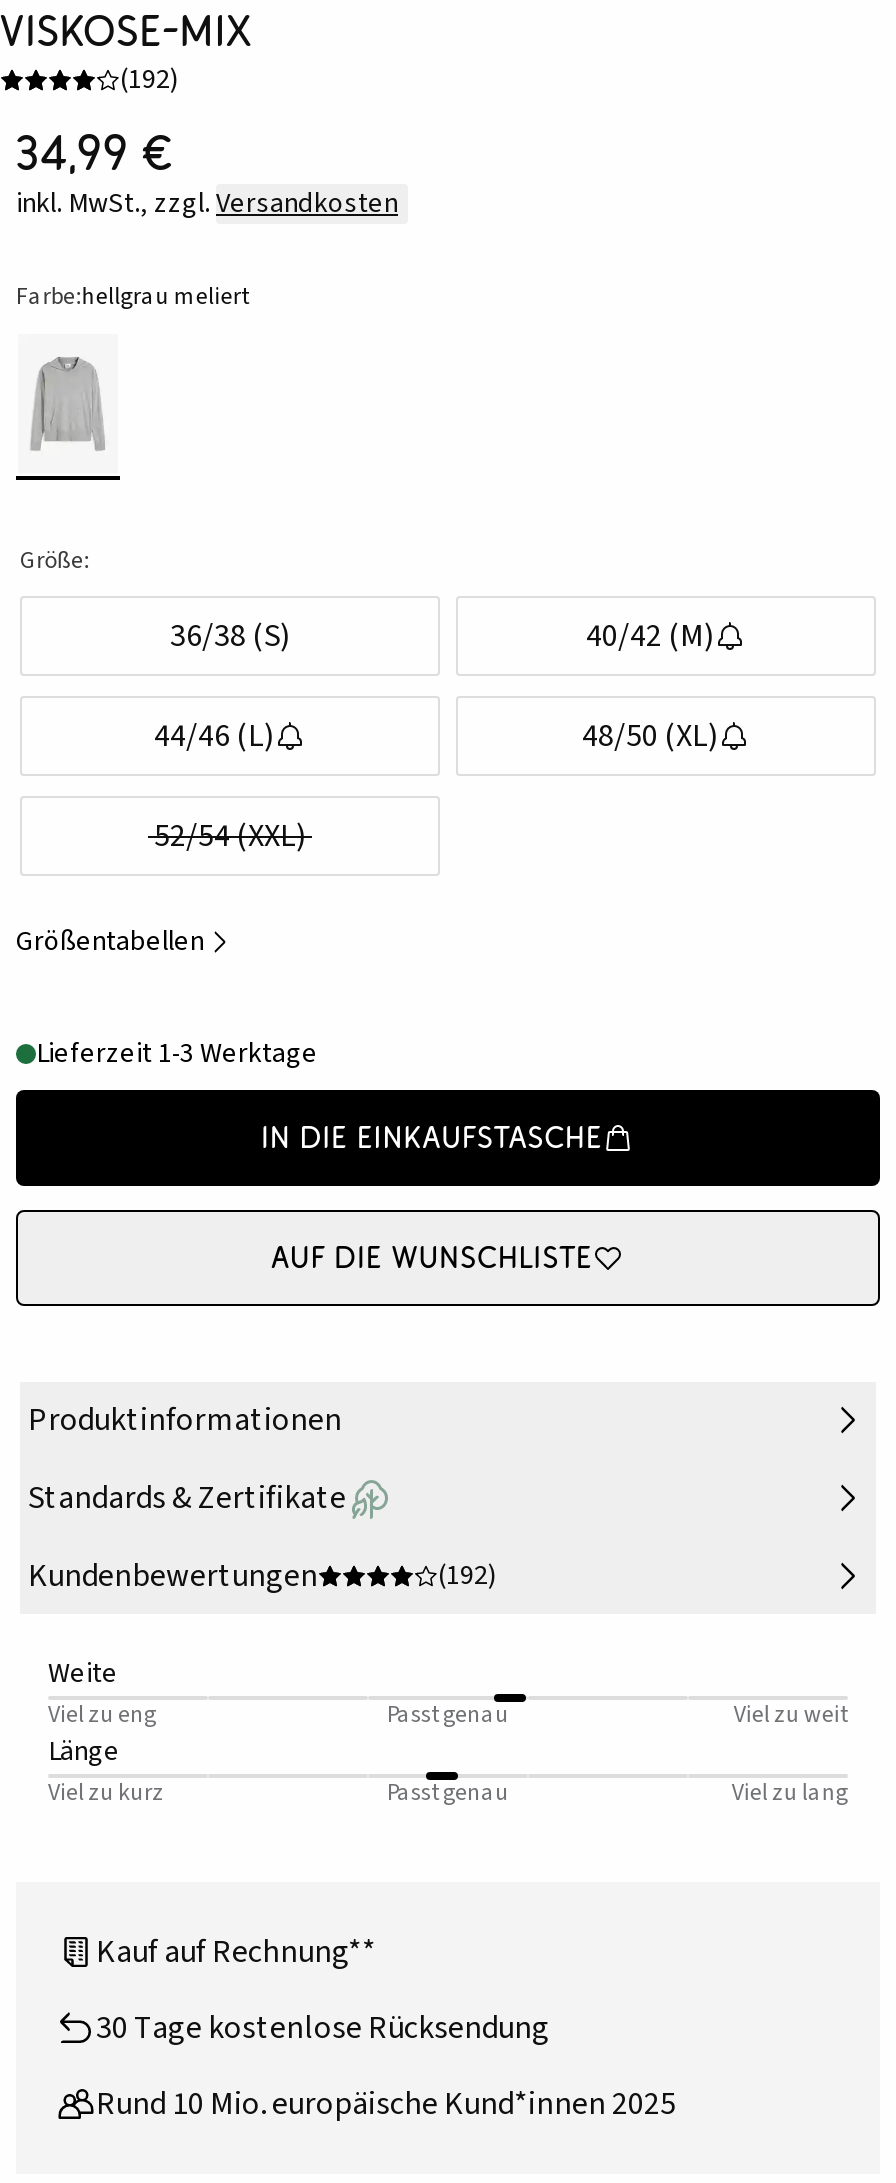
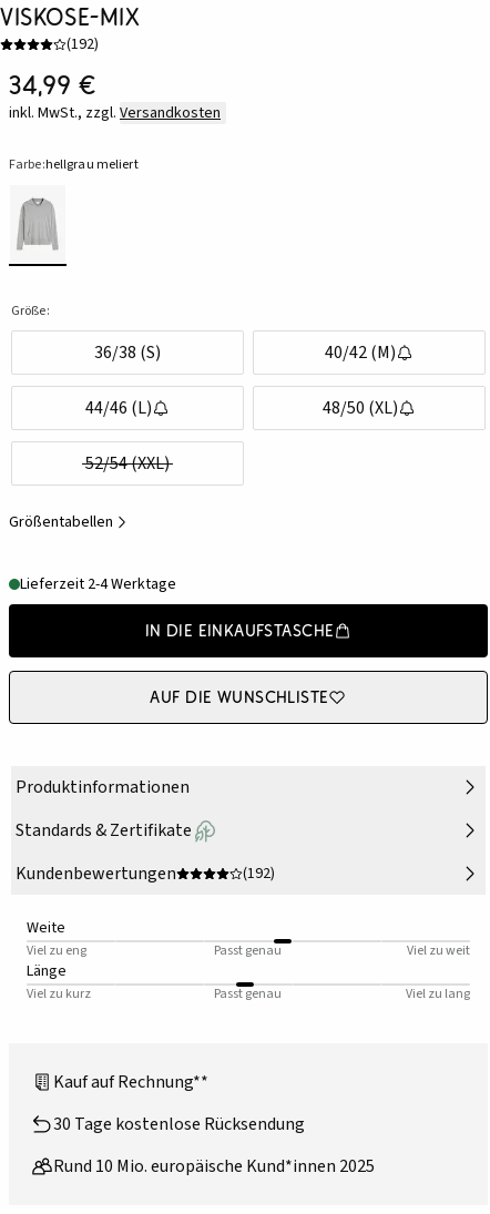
[36,1035,318,1075] Lieferzeit 1-3 Werktage -> [20,574,176,596] Lieferzeit 2-4 Werktage

